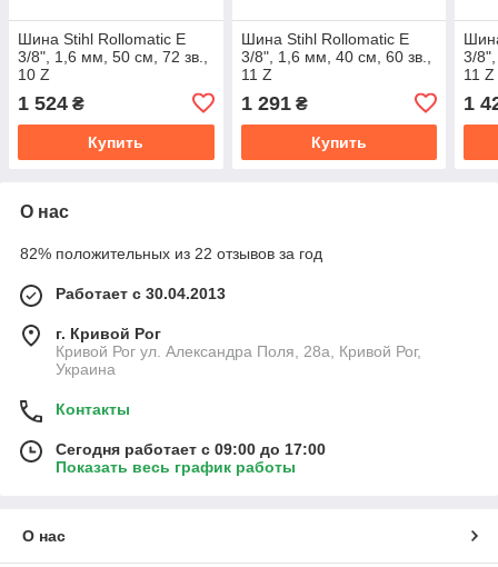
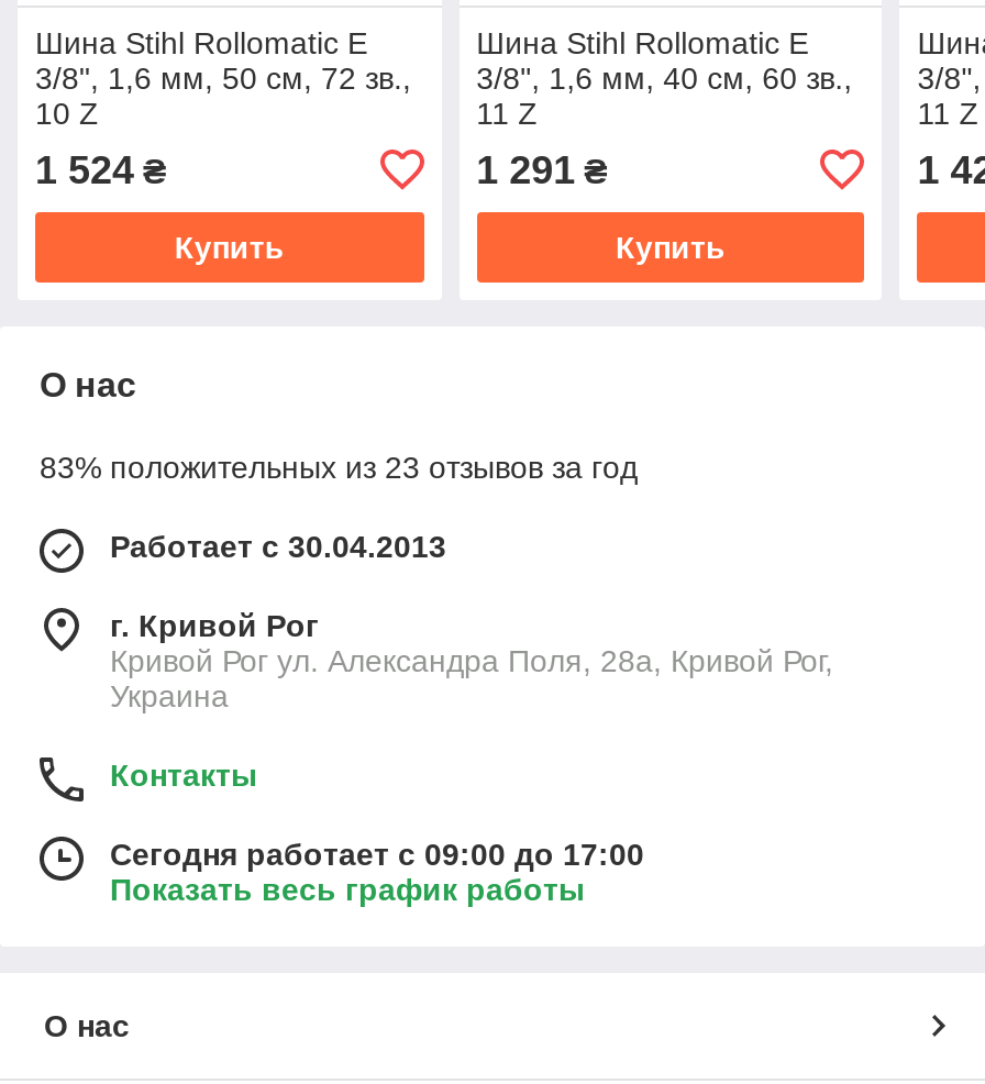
[20,244,322,262] 82% положительных из 22 отзывов за год -> [40,449,638,484] 83% положительных из 23 отзывов за год

